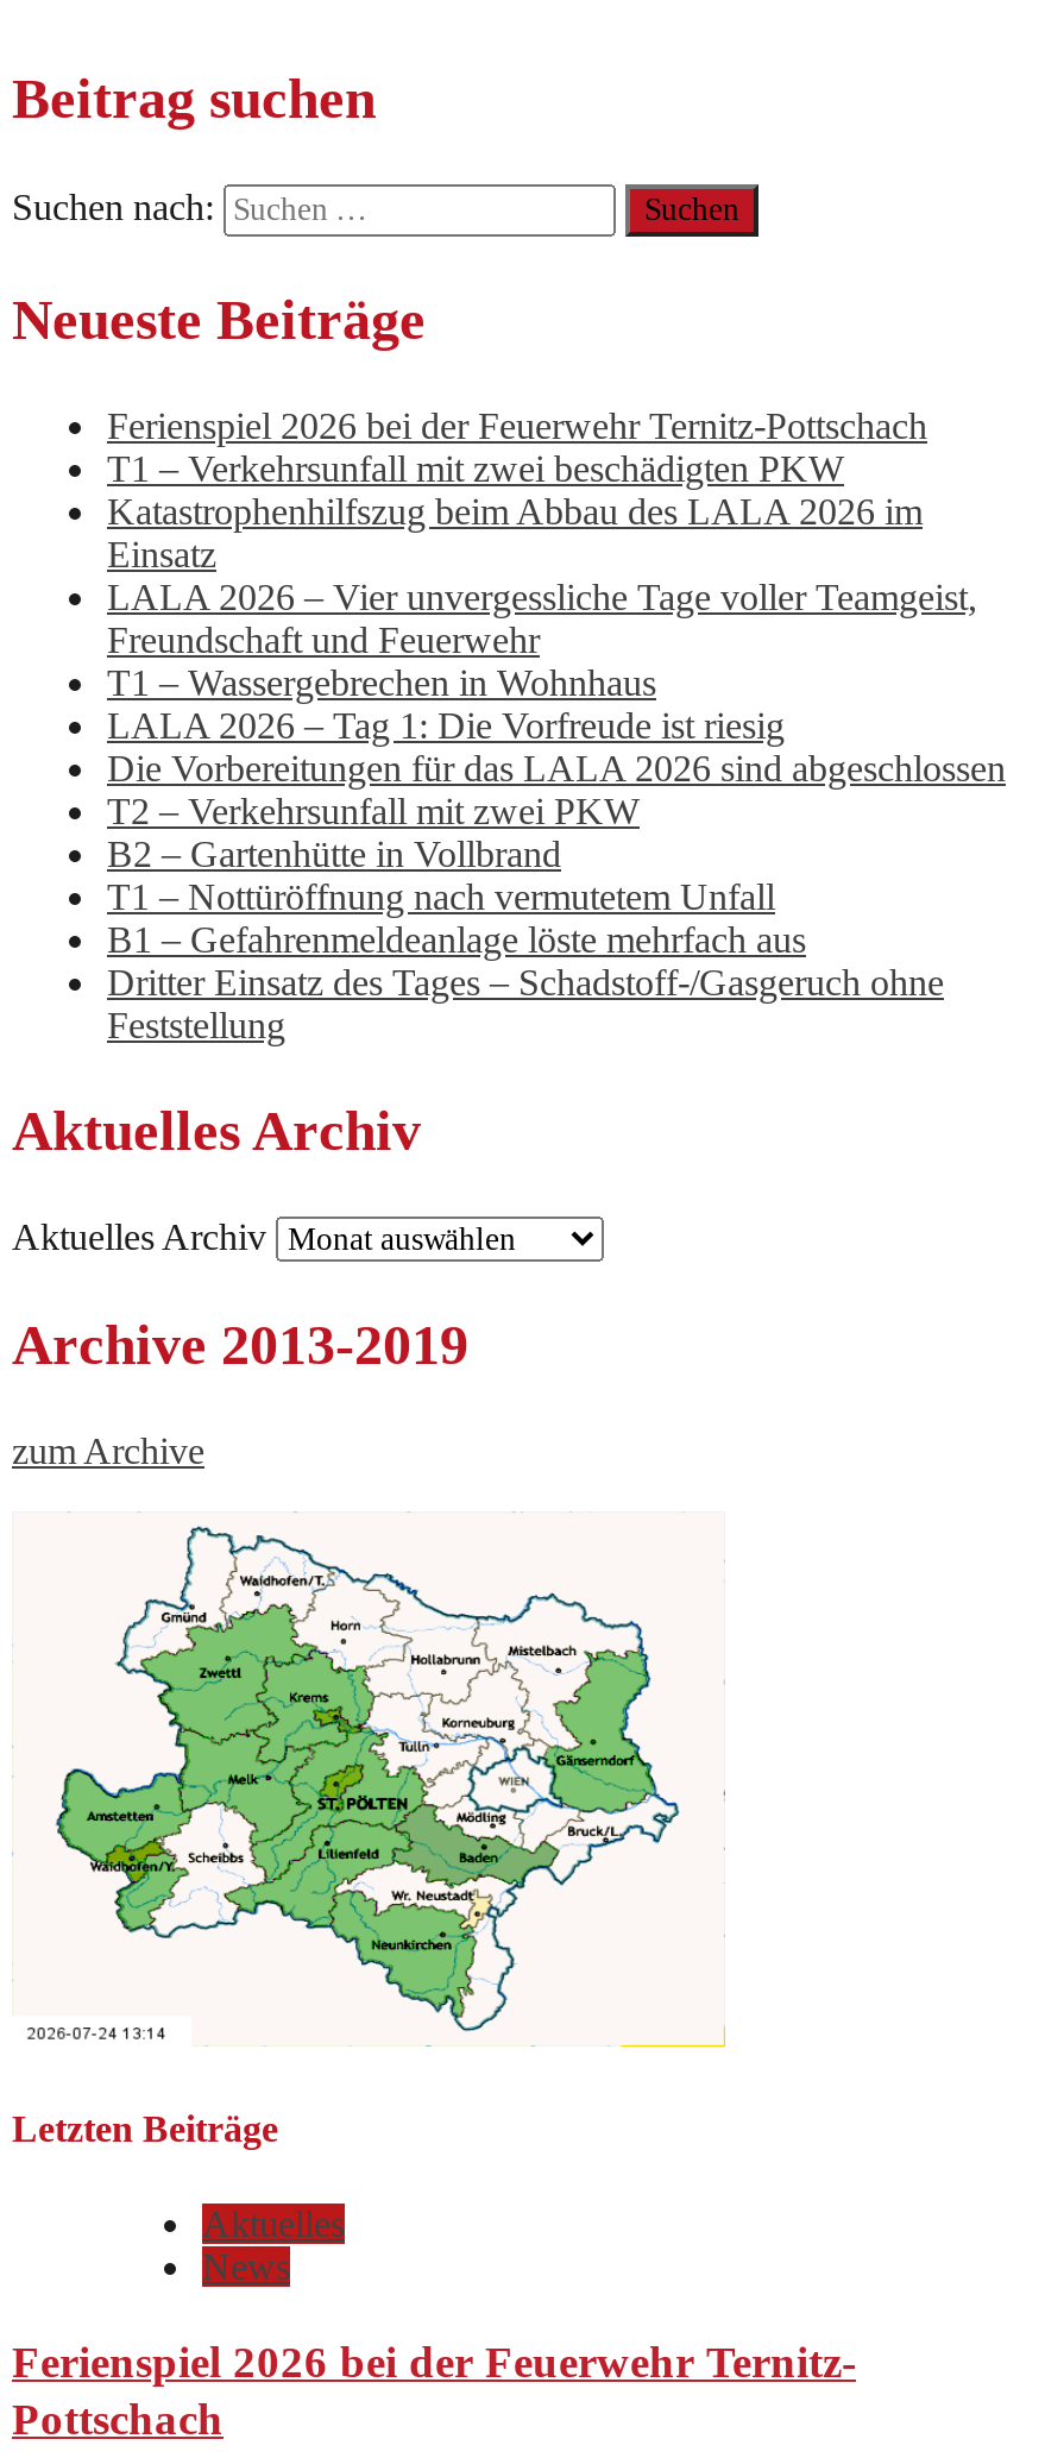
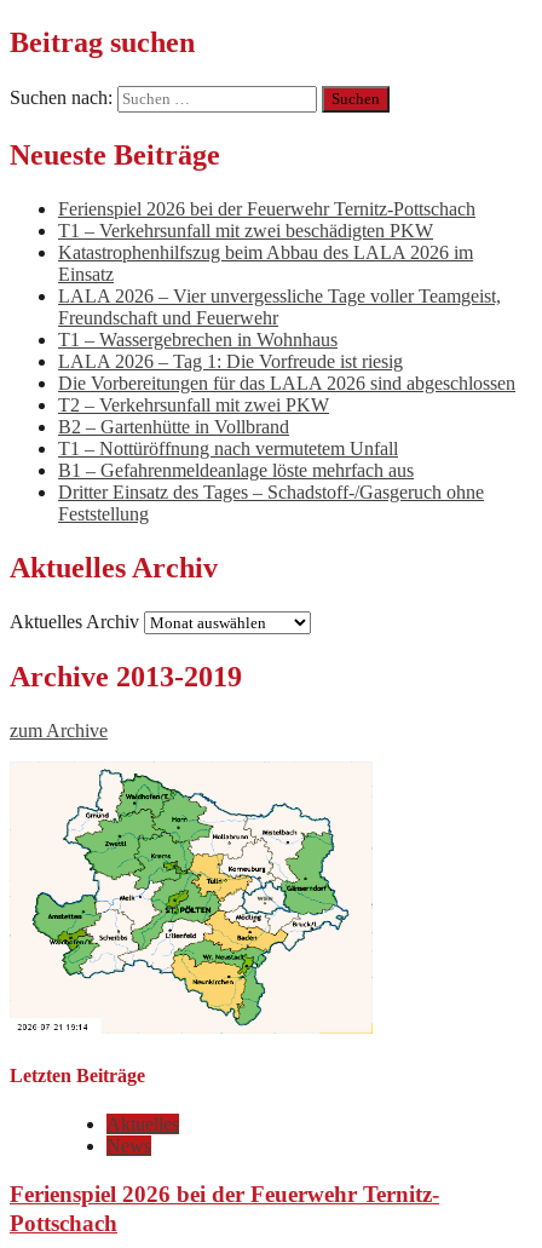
[224,1538,407,1671] [image] -> [116,775,213,842] [image]
[176,1695,559,2030] [image] -> [80,853,288,1029] [image]

